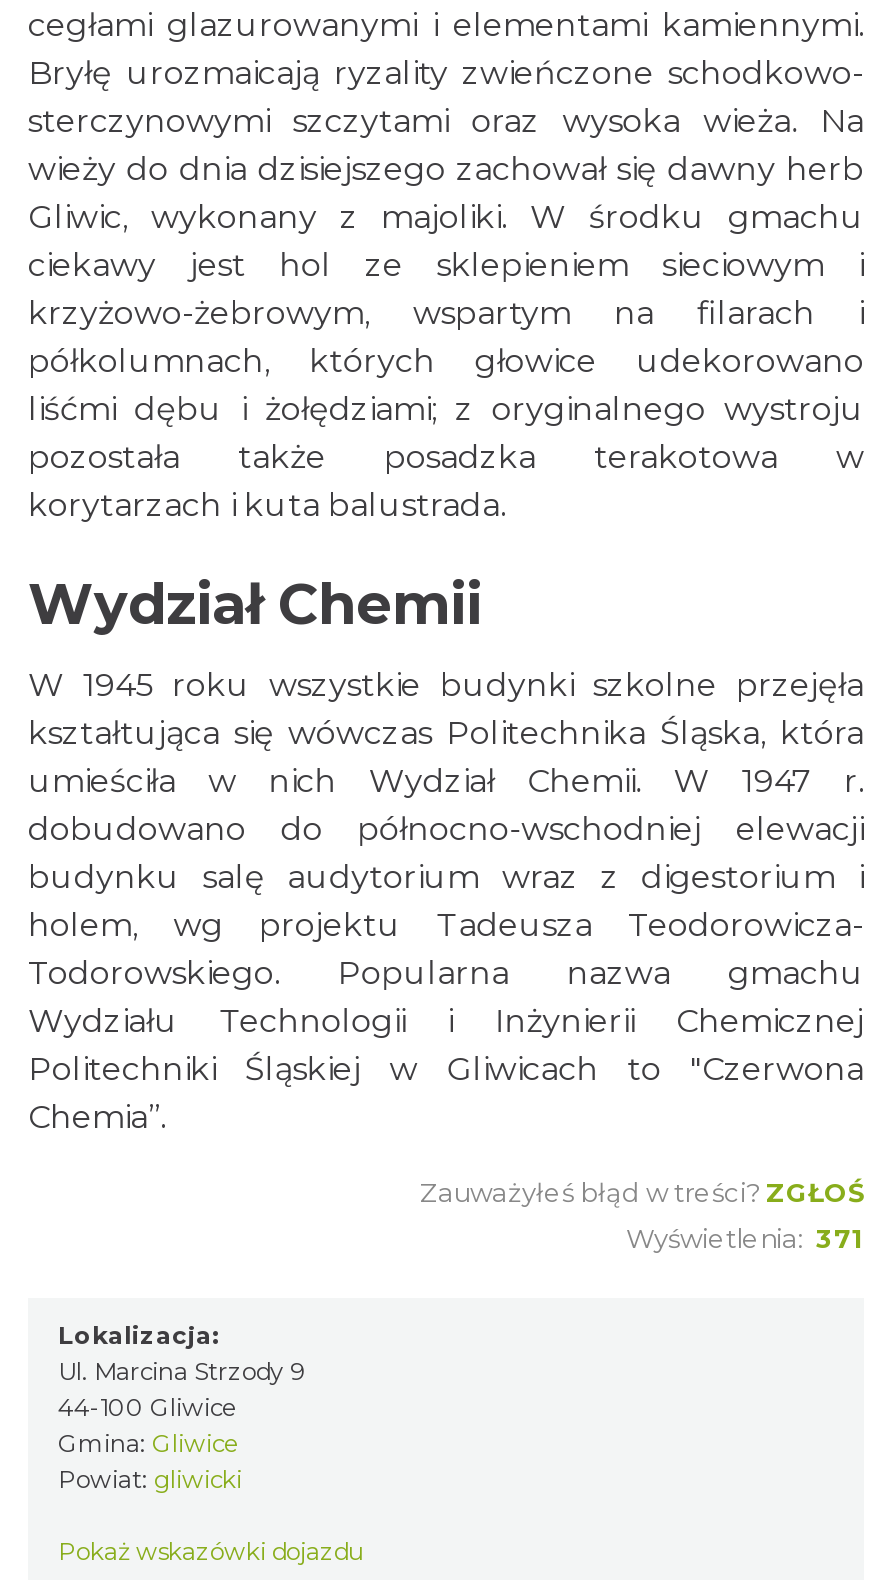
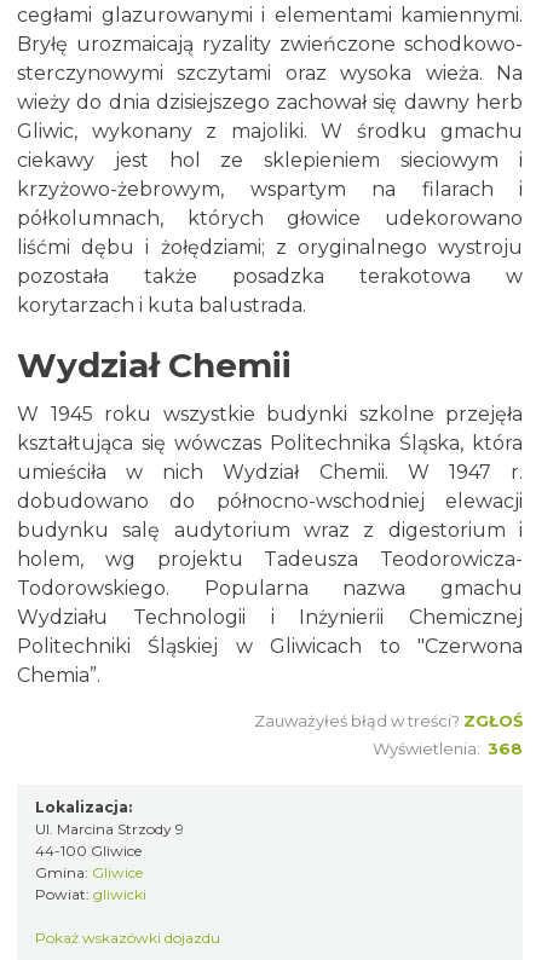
[626,1222,864,1254] Wyświetlenia: 371 -> [373,739,523,758] Wyświetlenia: 368

